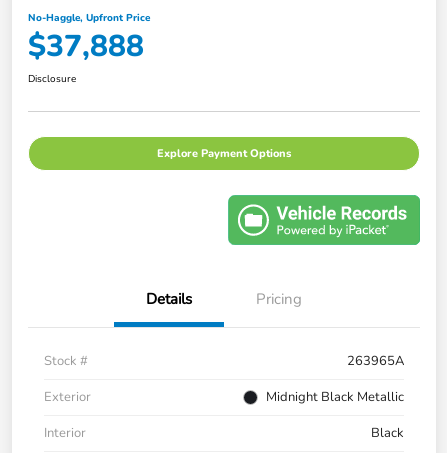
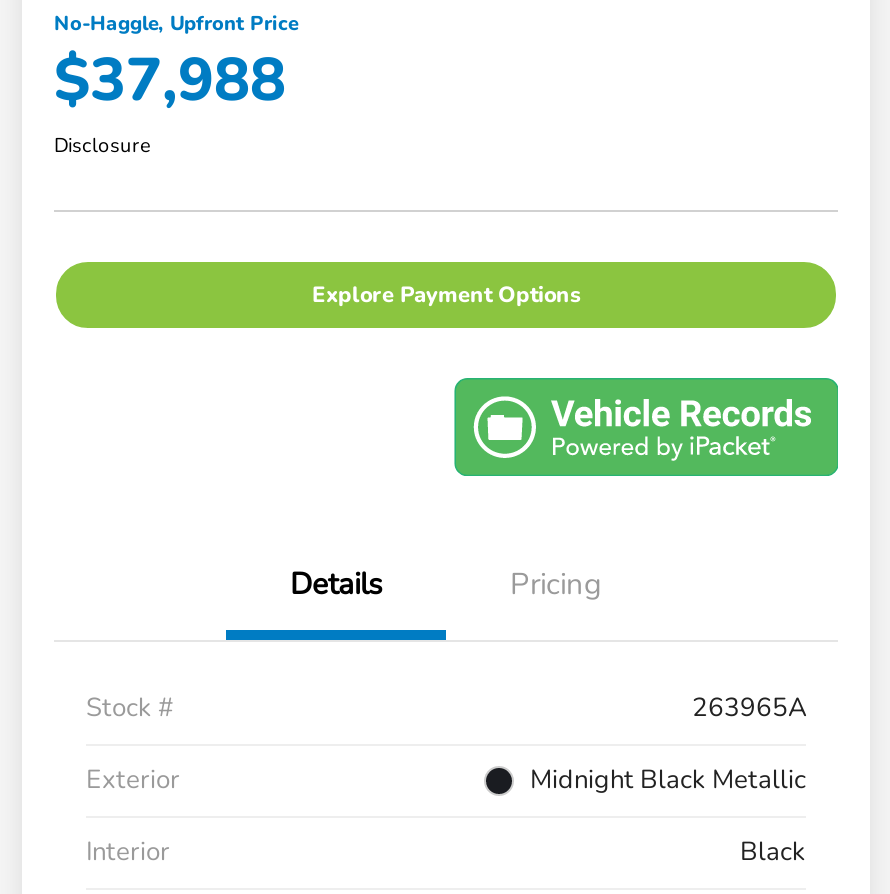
[28,26,144,67] $37,888 -> [54,40,286,122] $37,988

